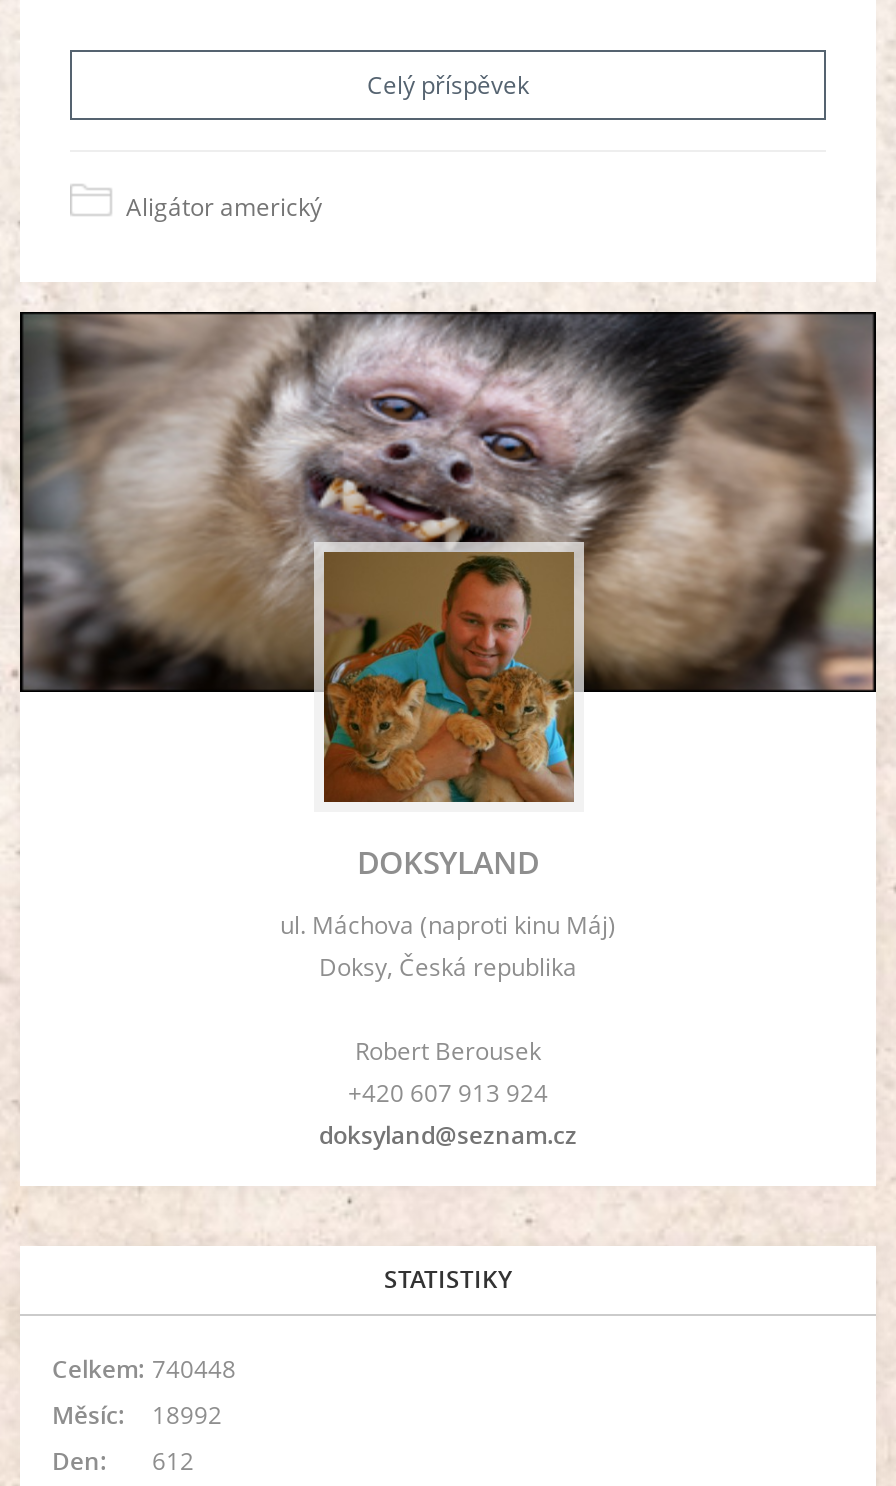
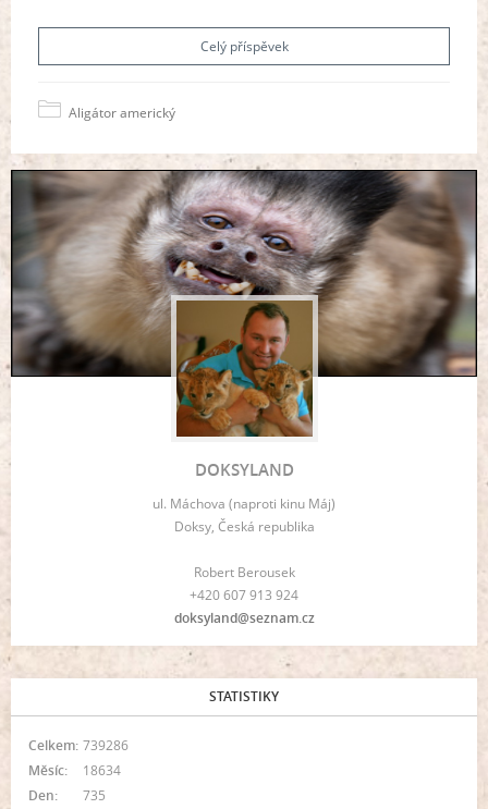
[52,1353,236,1387] Celkem: 740448 -> [28,736,129,755] Celkem: 739286
[52,1399,222,1433] Měsíc: 18992 -> [28,761,121,780] Měsíc: 18634
[52,1445,194,1479] Den: 612 -> [28,786,106,805] Den: 735

